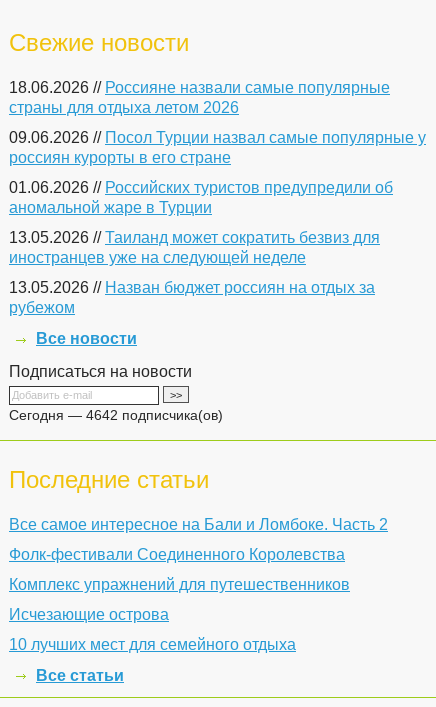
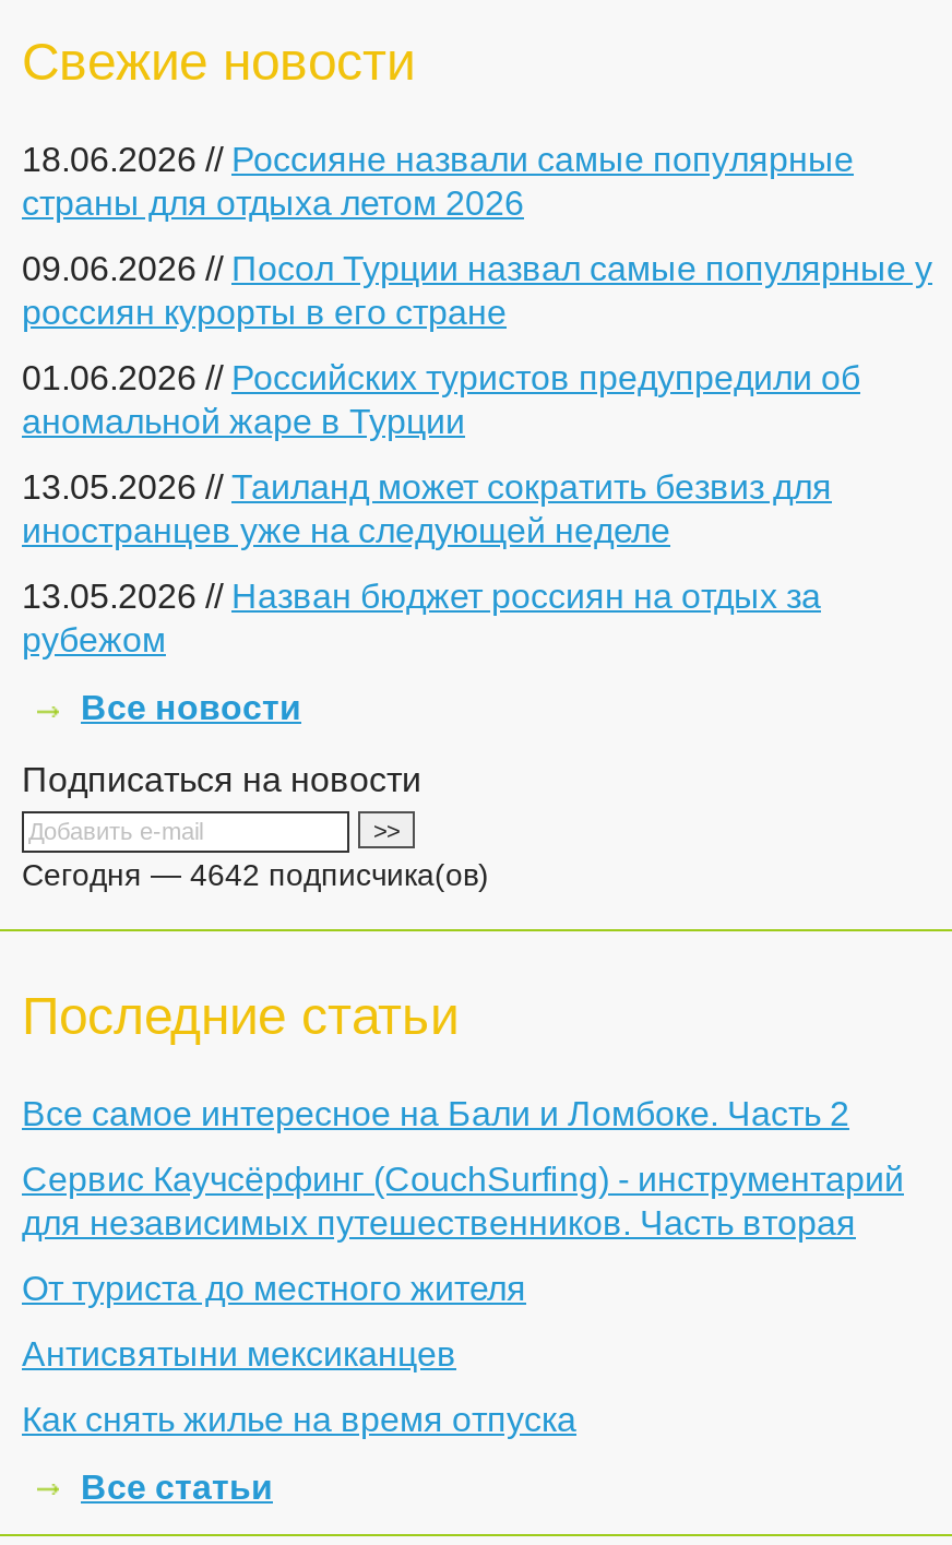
[9,546,345,563] Фолк-фестивали Соединенного Королевства -> [22,1161,904,1241] Сервис Каучсёрфинг (CouchSurfing) - инструментарий | для независимых путешественников. Часть вторая
[9,576,350,593] Комплекс упражнений для путешественников -> [22,1270,526,1307] От туриста до местного жителя
[9,606,169,623] Исчезающие острова -> [22,1335,456,1372] Антисвятыни мексиканцев
[9,636,296,653] 10 лучших мест для семейного отдыха -> [22,1401,576,1438] Как снять жилье на время отпуска

